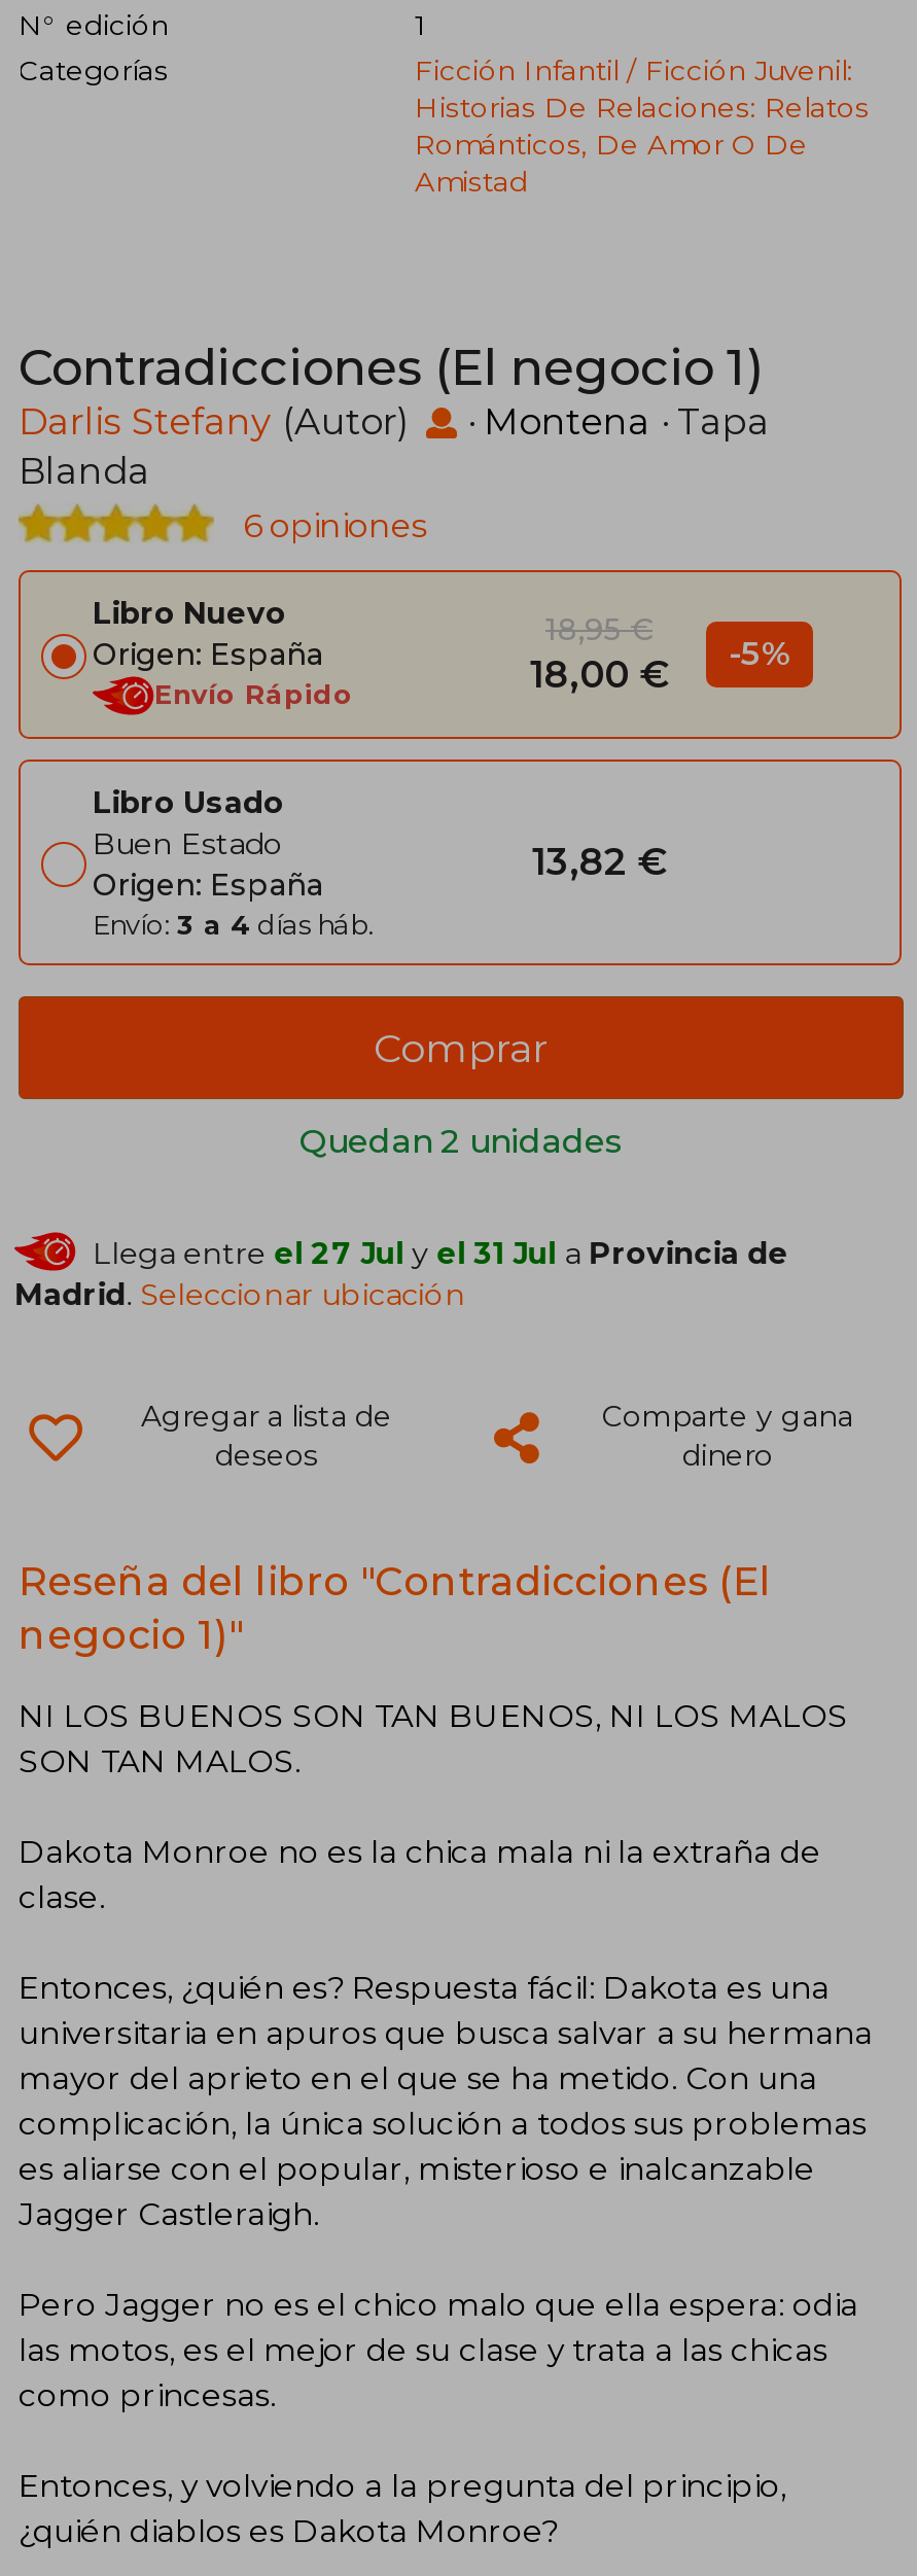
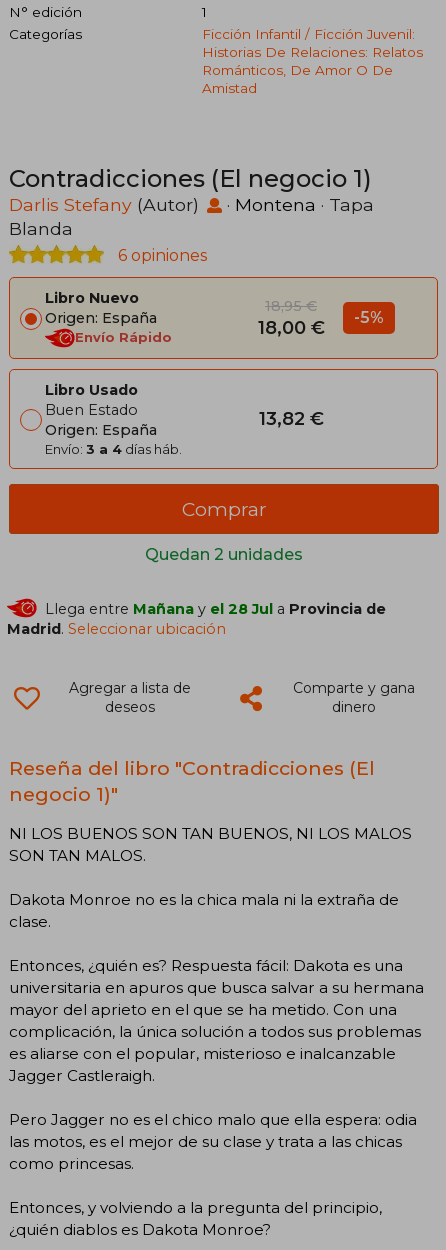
[85,1235,789,1272] Llega entre el 27 Jul y el 31 Jul a Provincia de -> [41,600,386,618] Llega entre Mañana y el 28 Jul a Provincia de

